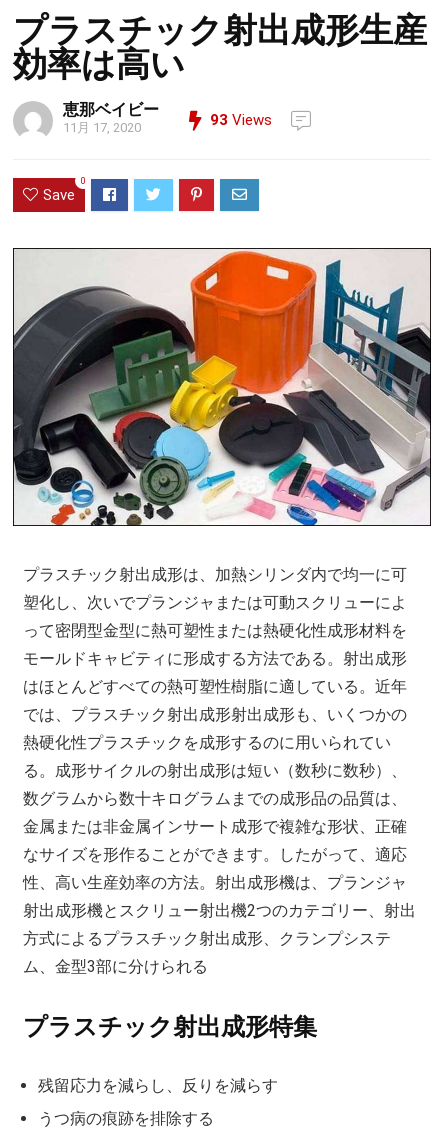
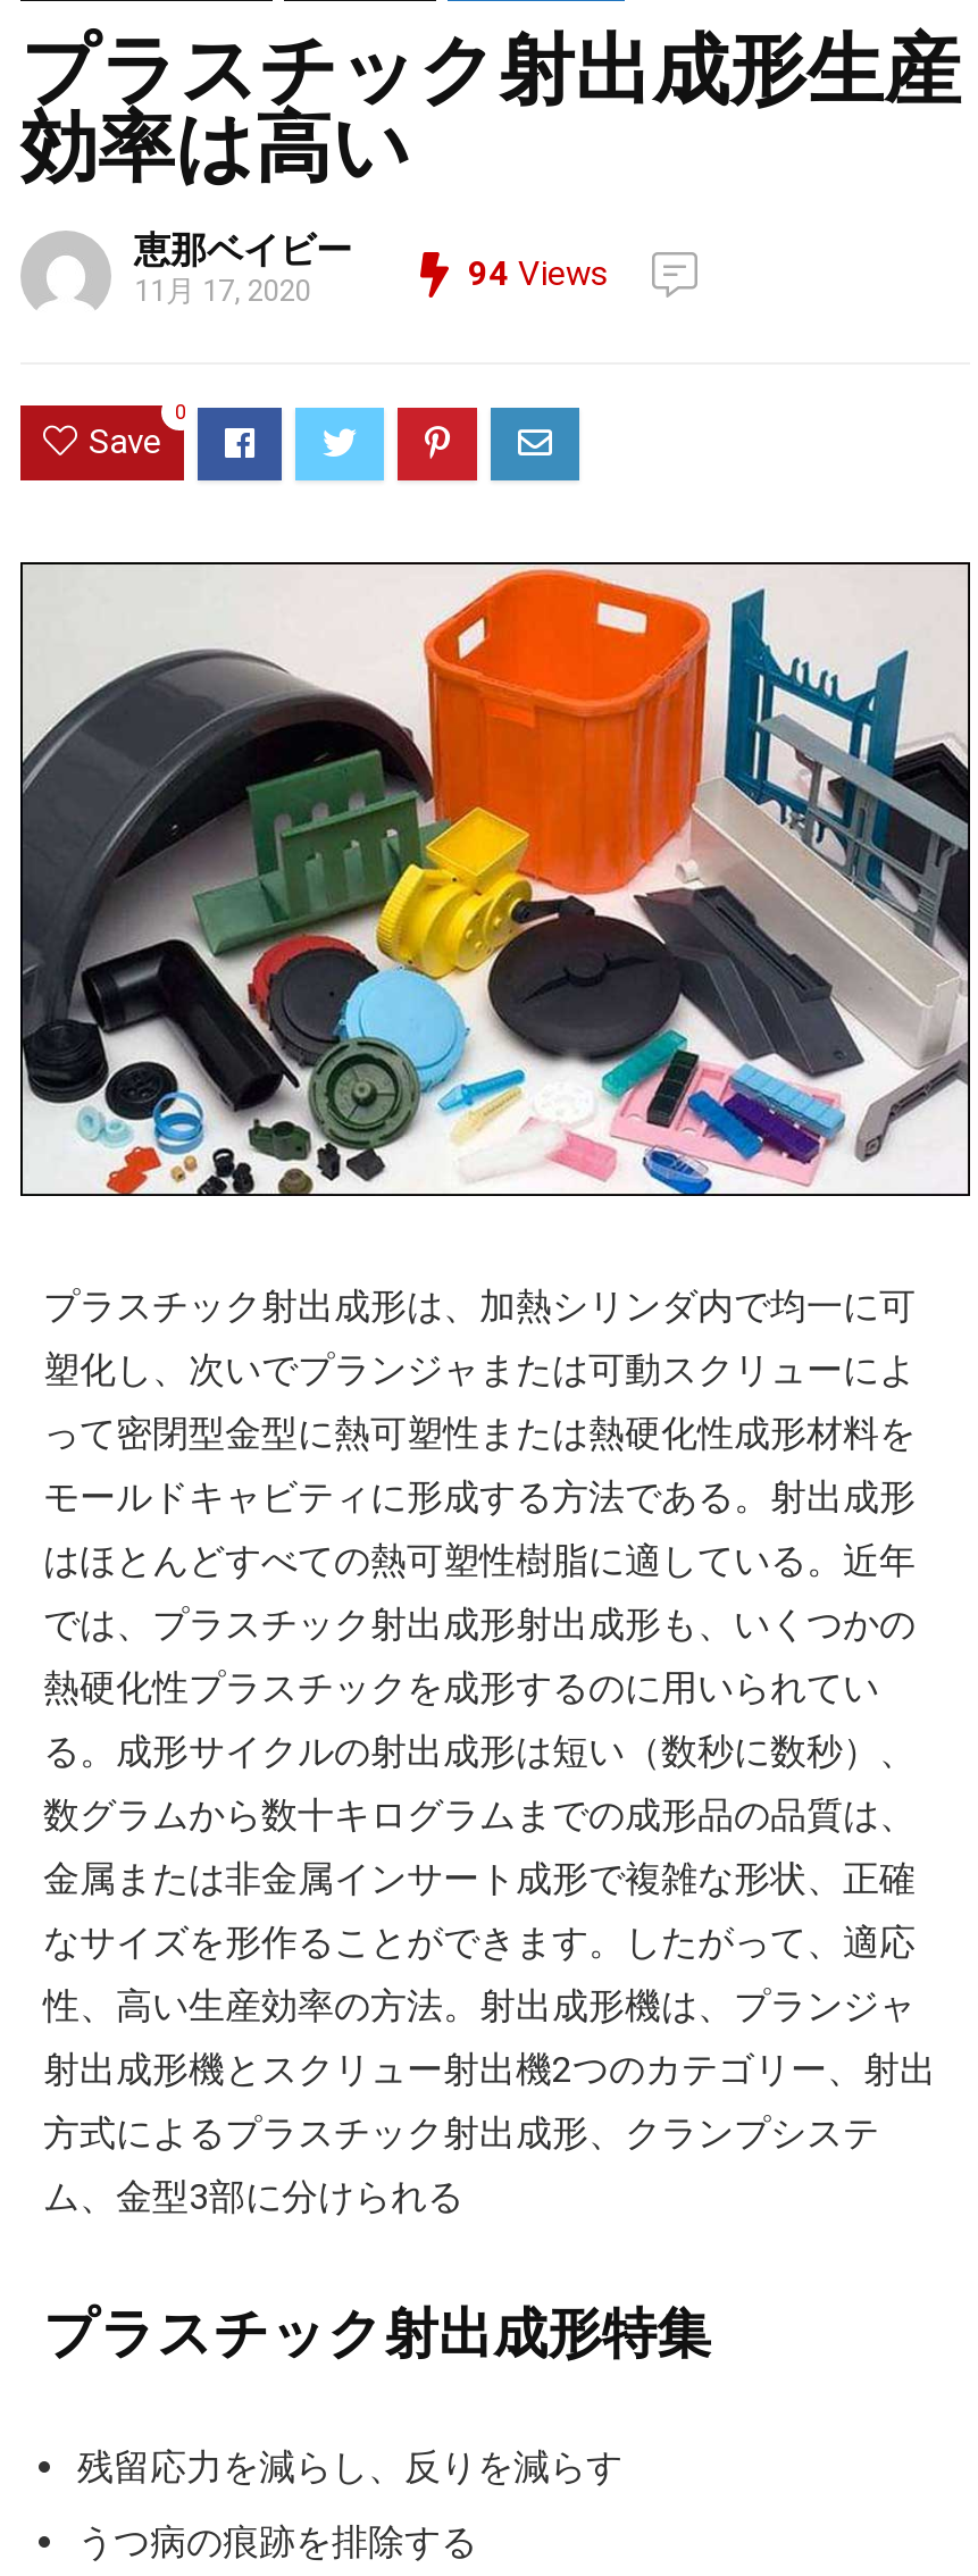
[210,111,272,129] 93 Views -> [468,252,609,293] 94 Views

